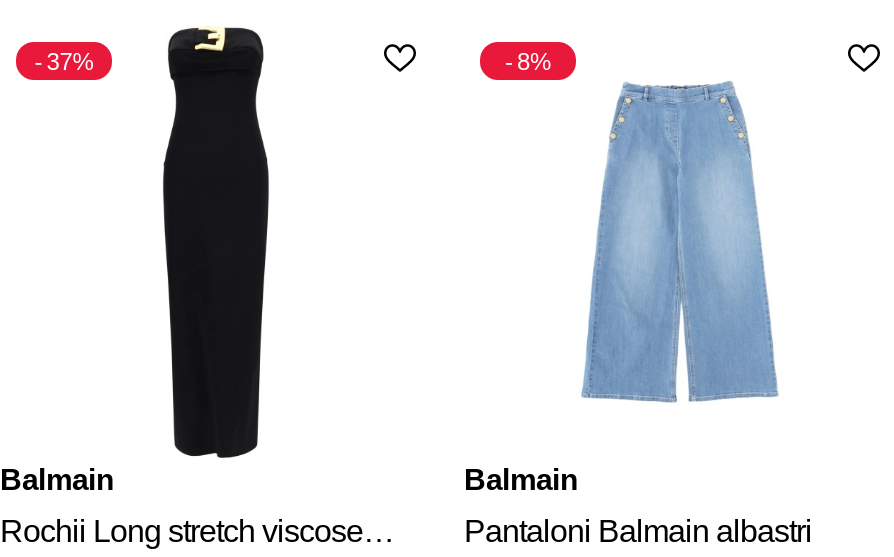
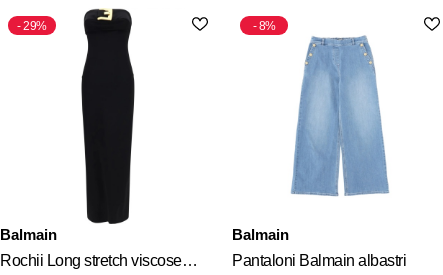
[42,48,94,76] 37% -> [21,19,47,33] 29%

